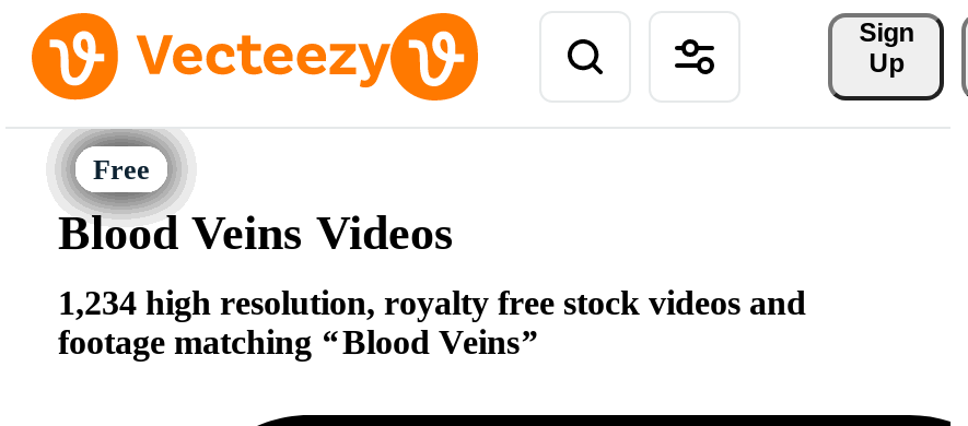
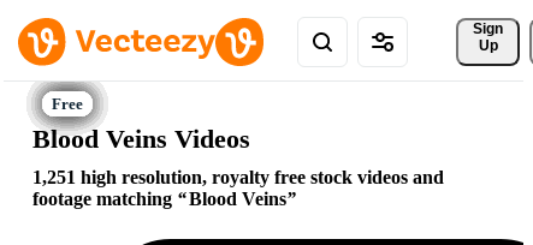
[58,285,806,322] 1,234 high resolution, royalty free stock videos and -> [32,168,444,188] 1,251 high resolution, royalty free stock videos and

